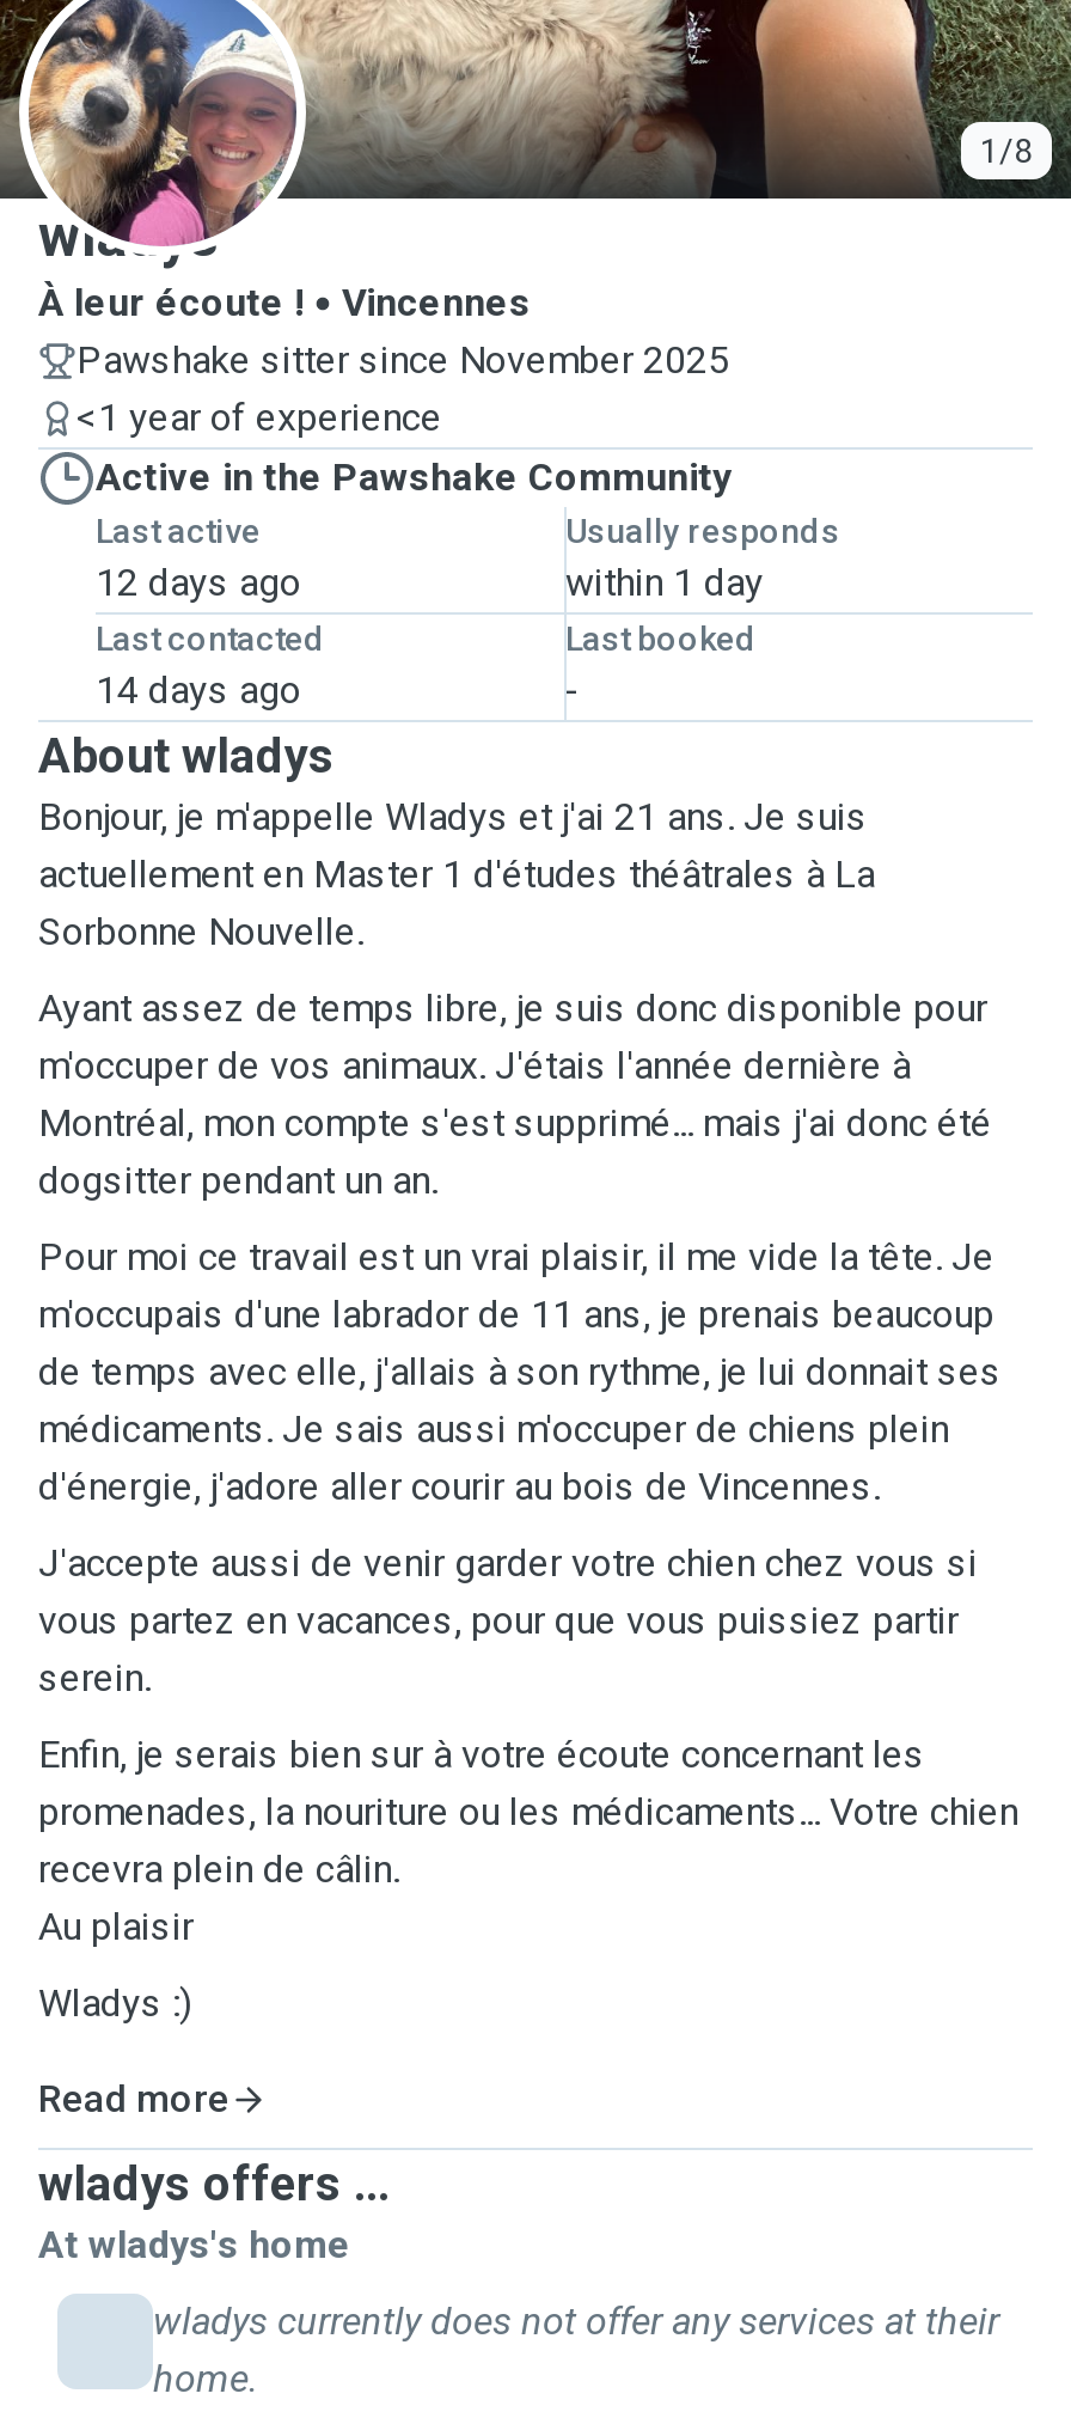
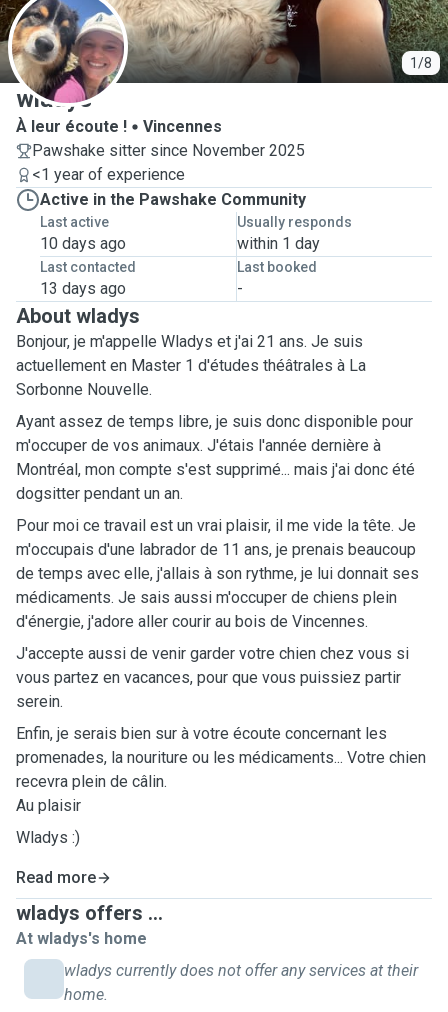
[96,560,301,605] 12 days ago -> [40,234,126,253] 10 days ago
[96,667,301,713] 14 days ago -> [40,279,126,298] 13 days ago

